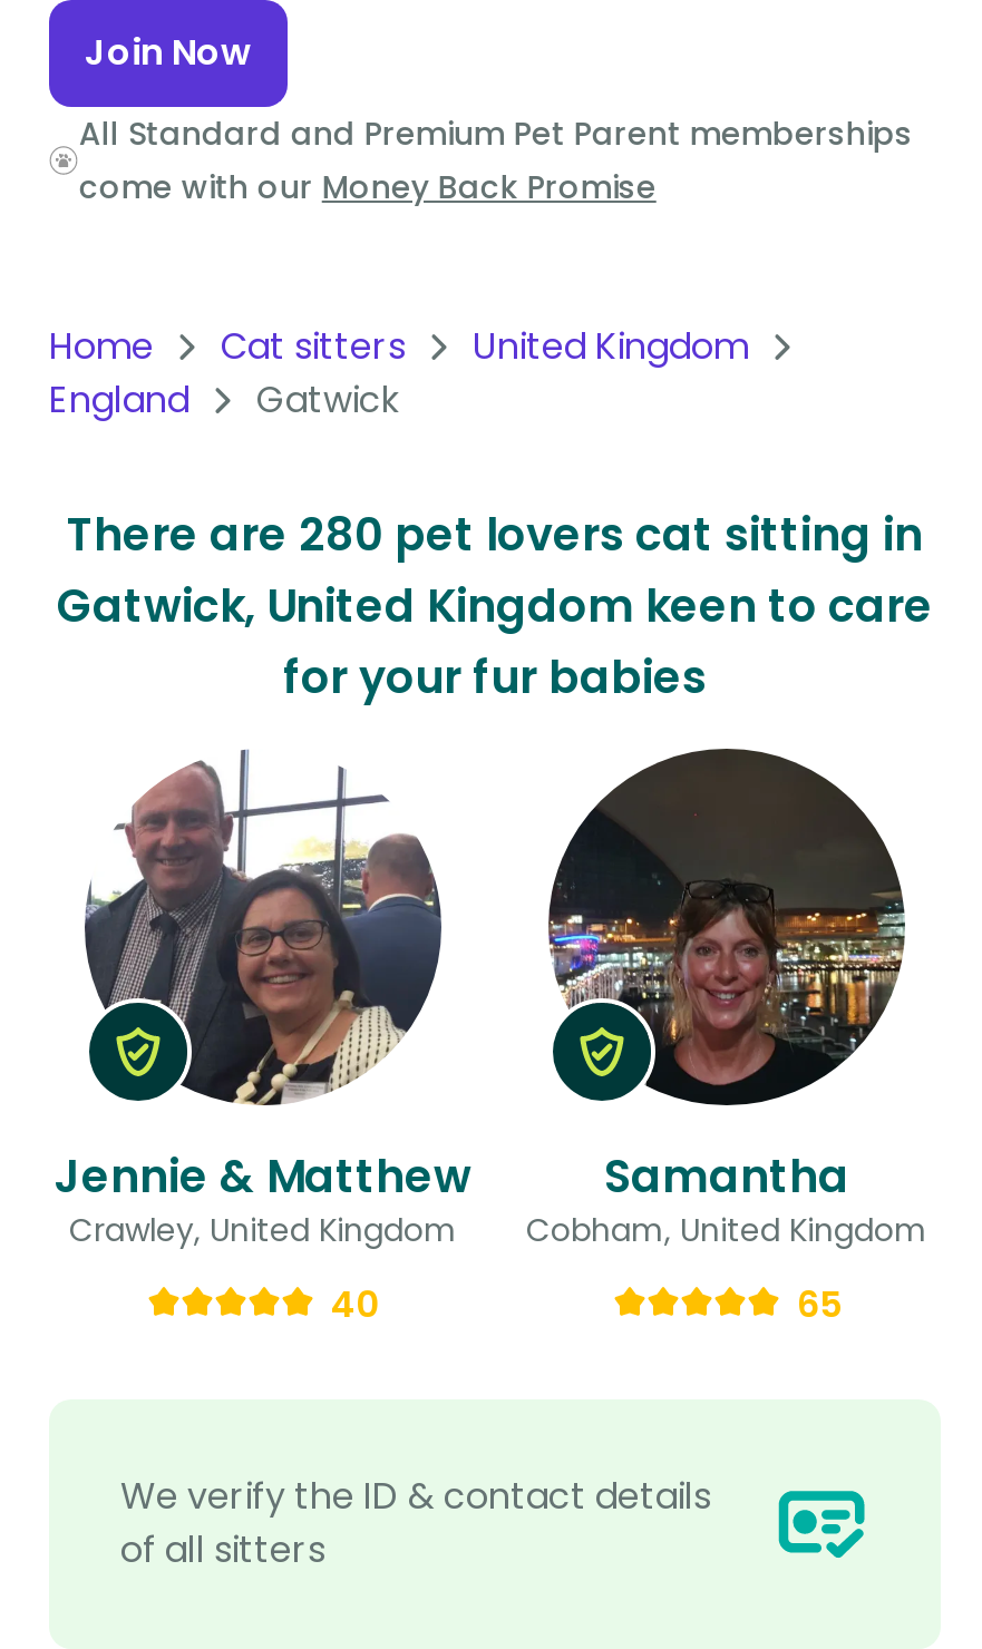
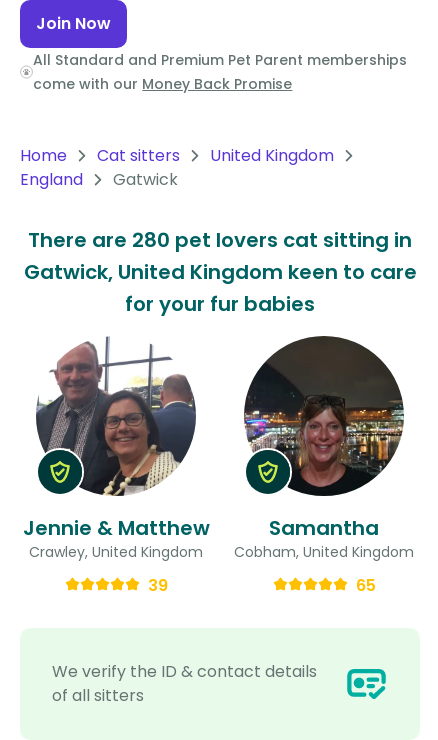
[331,1278,380,1329] 40 -> [147,574,167,597] 39

